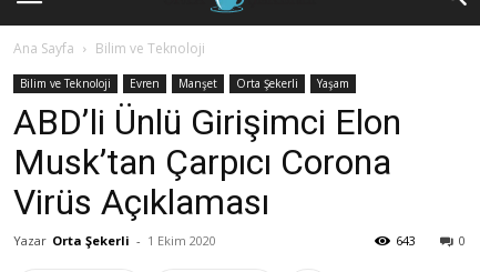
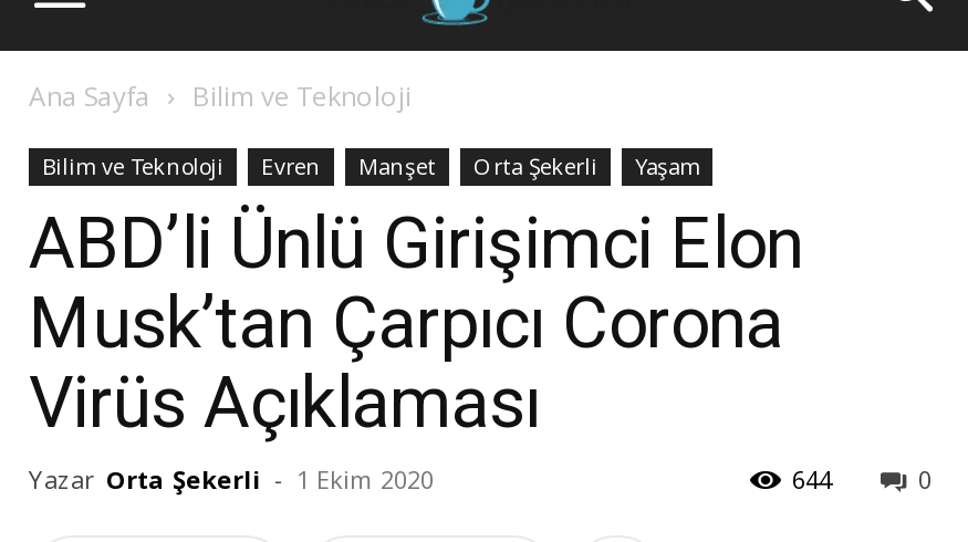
[396,232,416,249] 643 -> [792,462,832,496] 644

